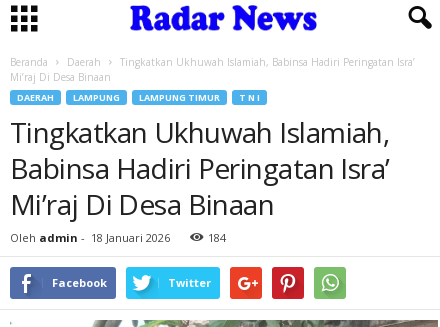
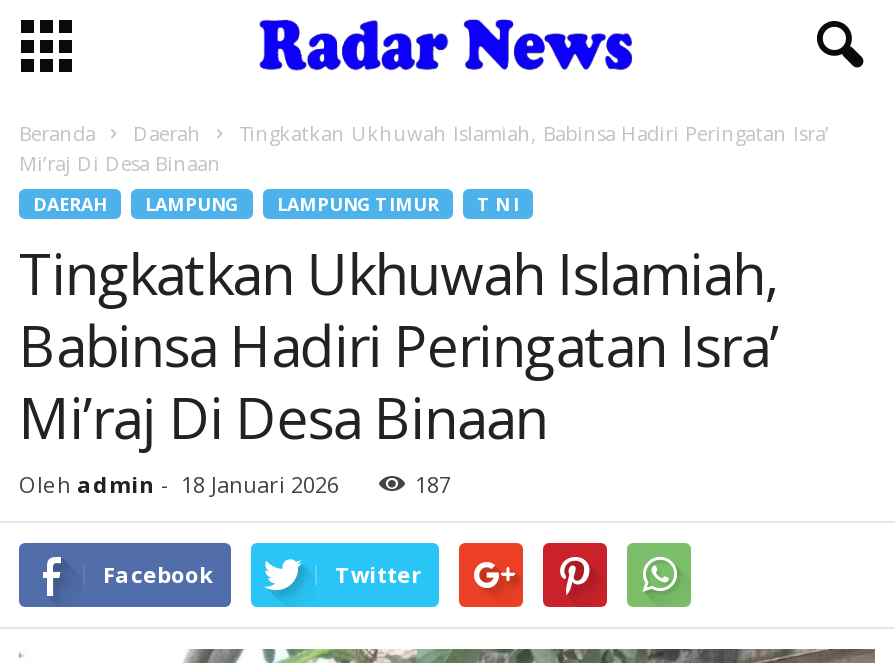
[208,230,226,245] 184 -> [415,469,451,499] 187

